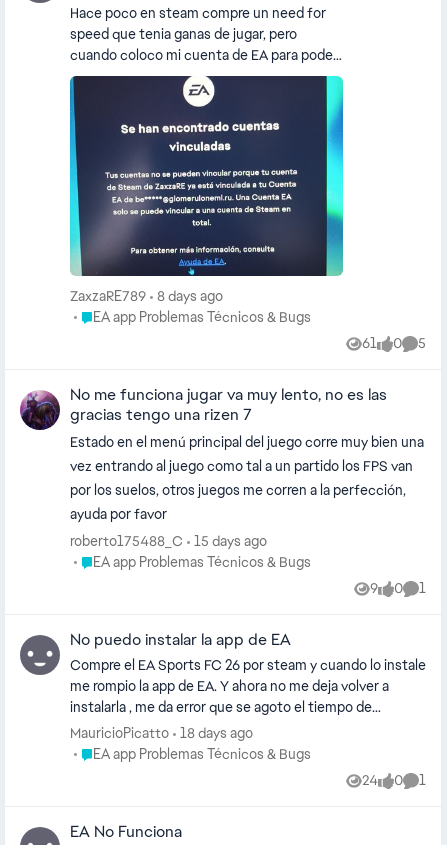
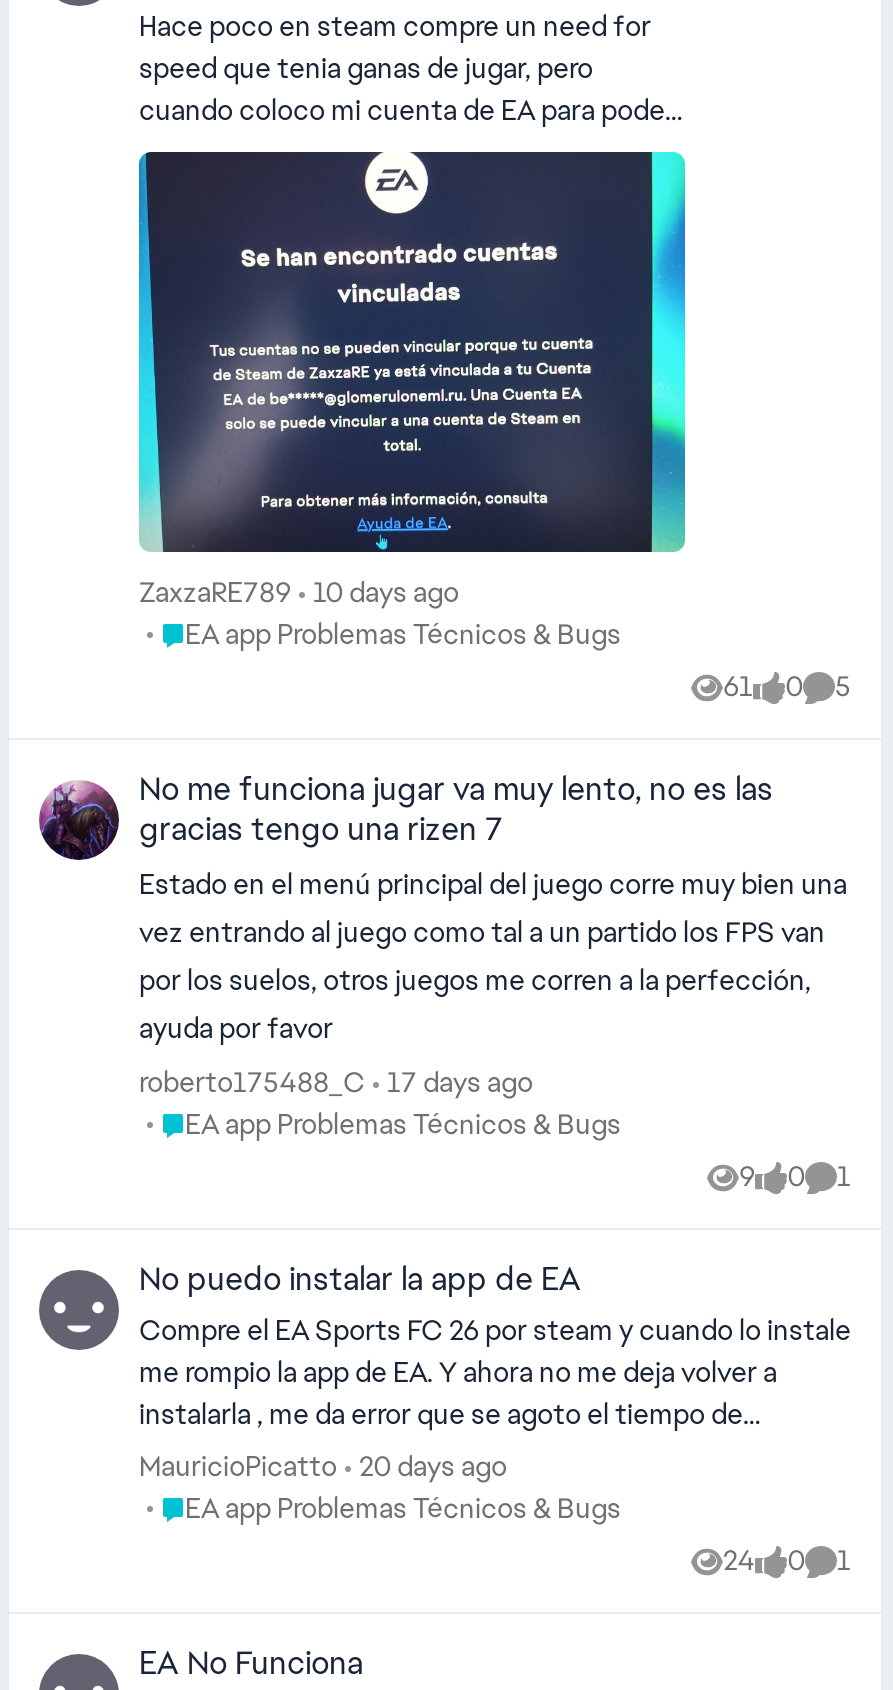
[70,287,223,305] ZaxzaRE789 8 days ago -> [139,574,459,610] ZaxzaRE789 10 days ago
[70,532,267,550] roberto175488_C 15 days ago -> [139,1064,533,1100] roberto175488_C 17 days ago
[180,724,253,742] 18 days ago -> [359,1448,507,1484] 20 days ago

